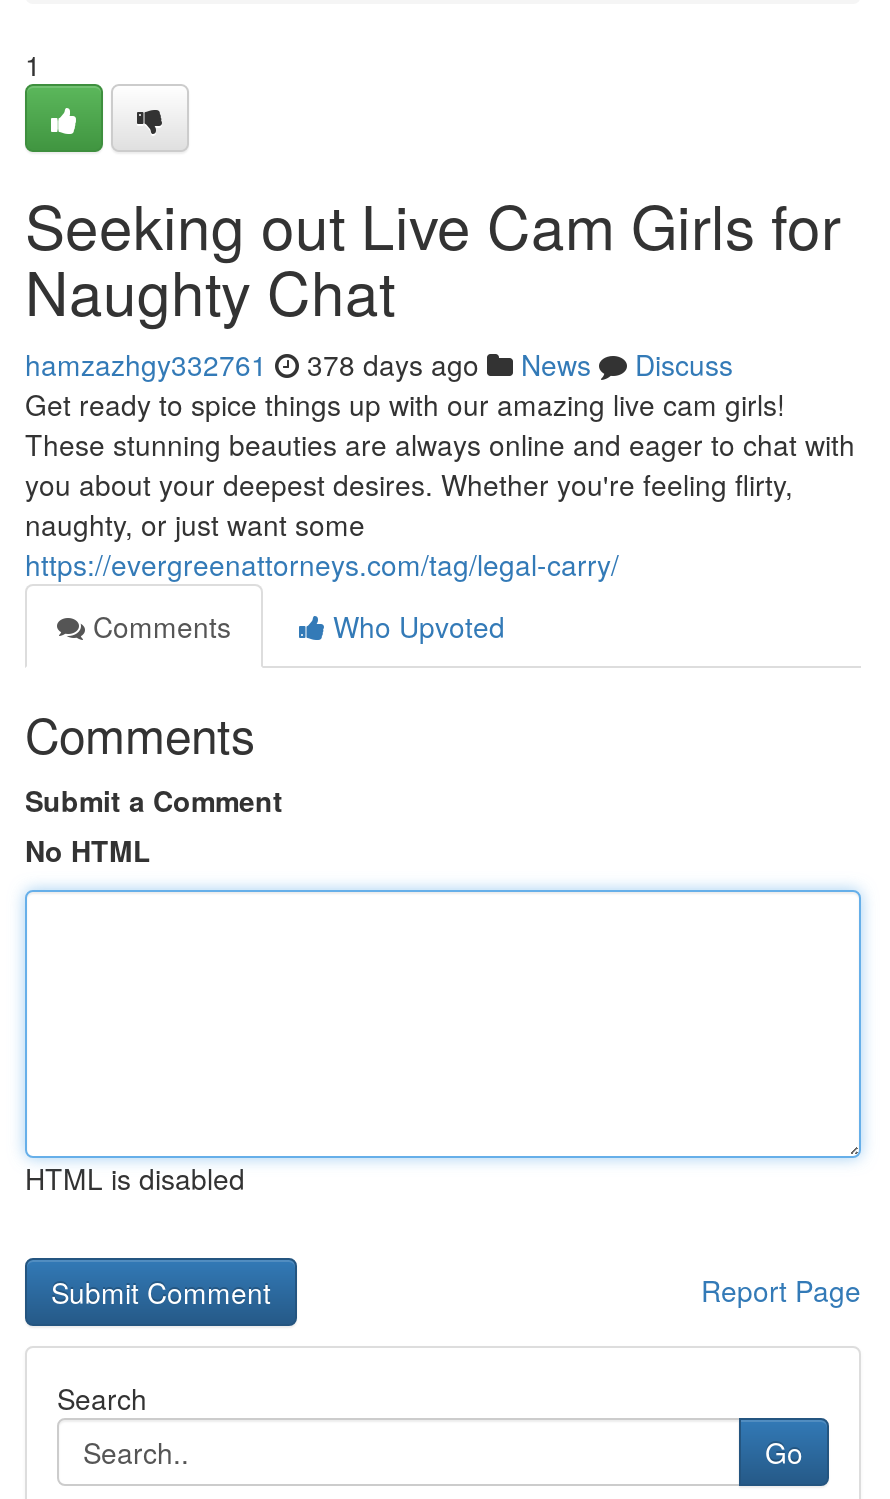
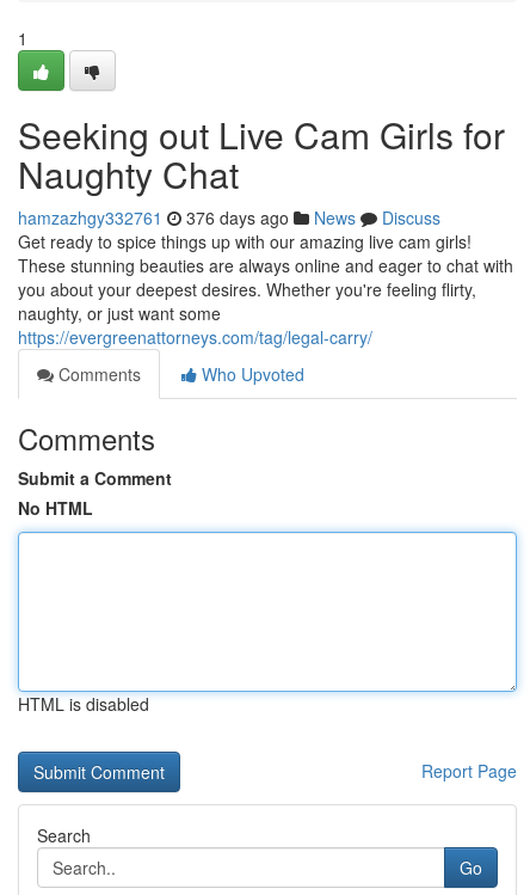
[25,344,733,384] hamzazhgy332761 378 days ago News Discuss -> [18,206,440,229] hamzazhgy332761 376 days ago News Discuss

